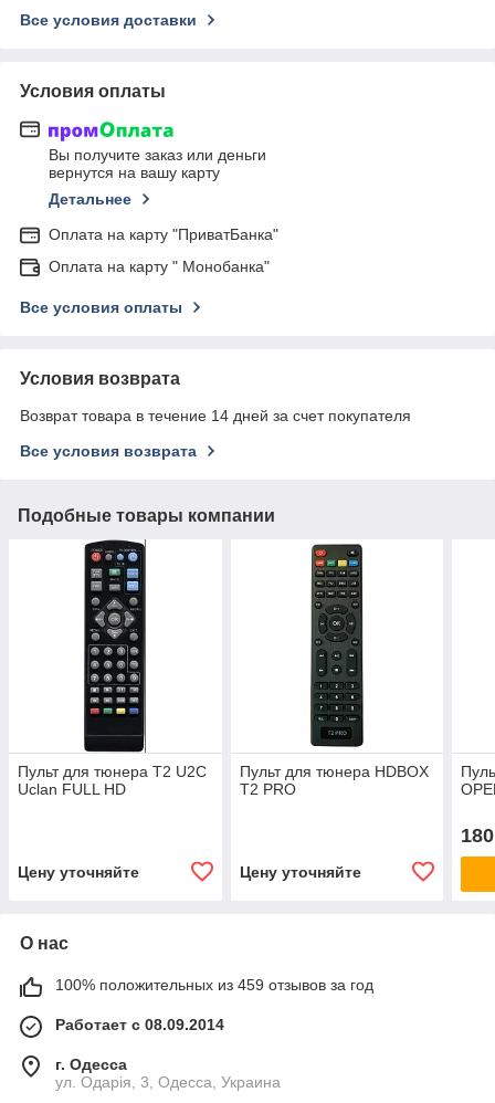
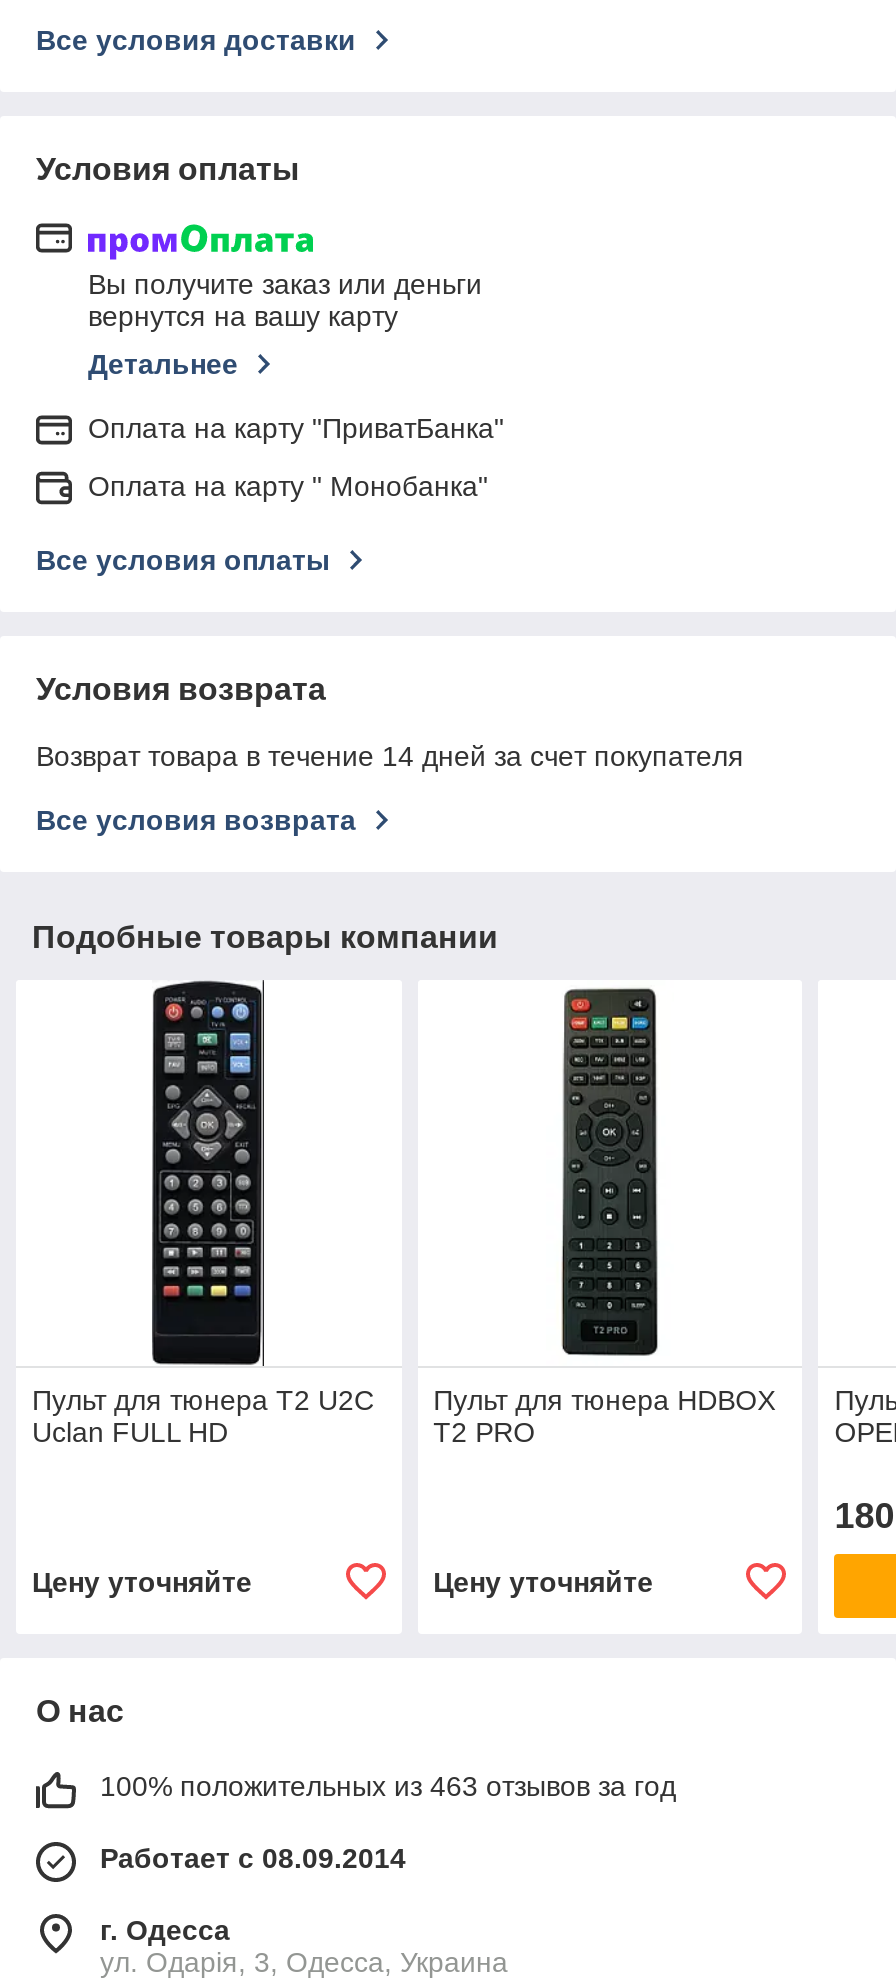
[55,976,373,993] 100% положительных из 459 отзывов за год -> [100,1770,676,1802] 100% положительных из 463 отзывов за год

